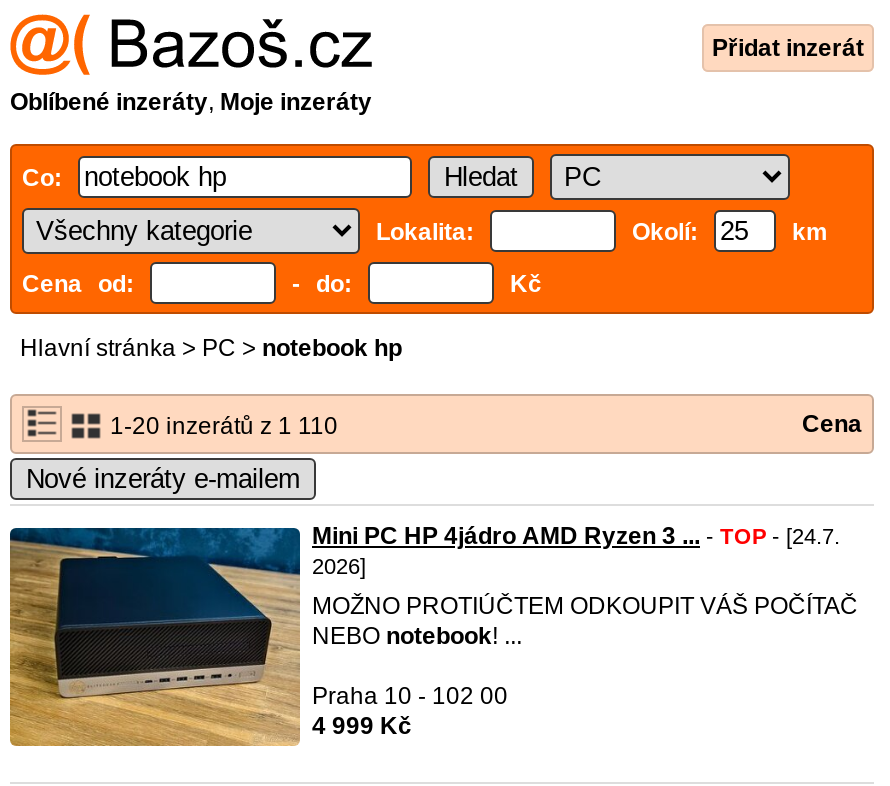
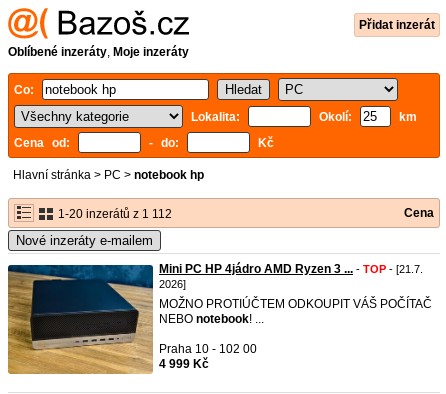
[104,412,338,440] 1-20 inzerátů z 1 110 -> [55,207,172,221] 1-20 inzerátů z 1 112
[312,522,840,550] Mini PC HP 4jádro AMD Ryzen 3 ... - TOP - [24.7. -> [159,262,423,276] Mini PC HP 4jádro AMD Ryzen 3 ... - TOP - [21.7.

